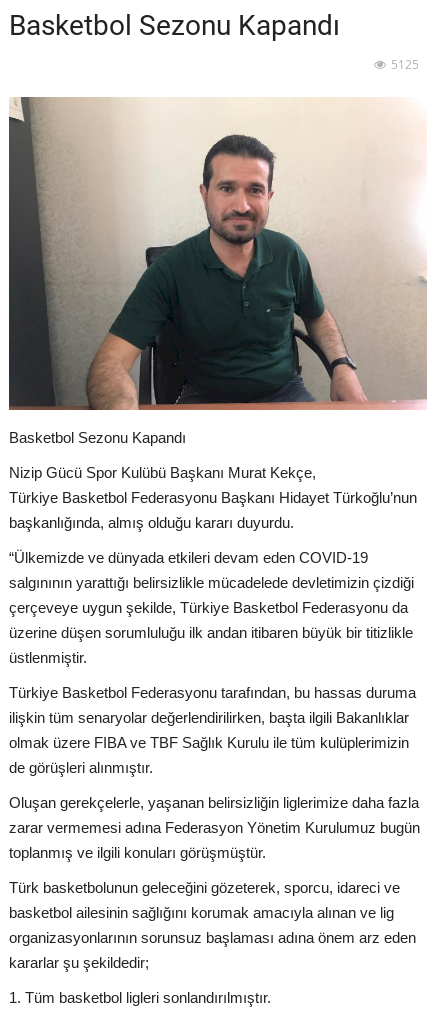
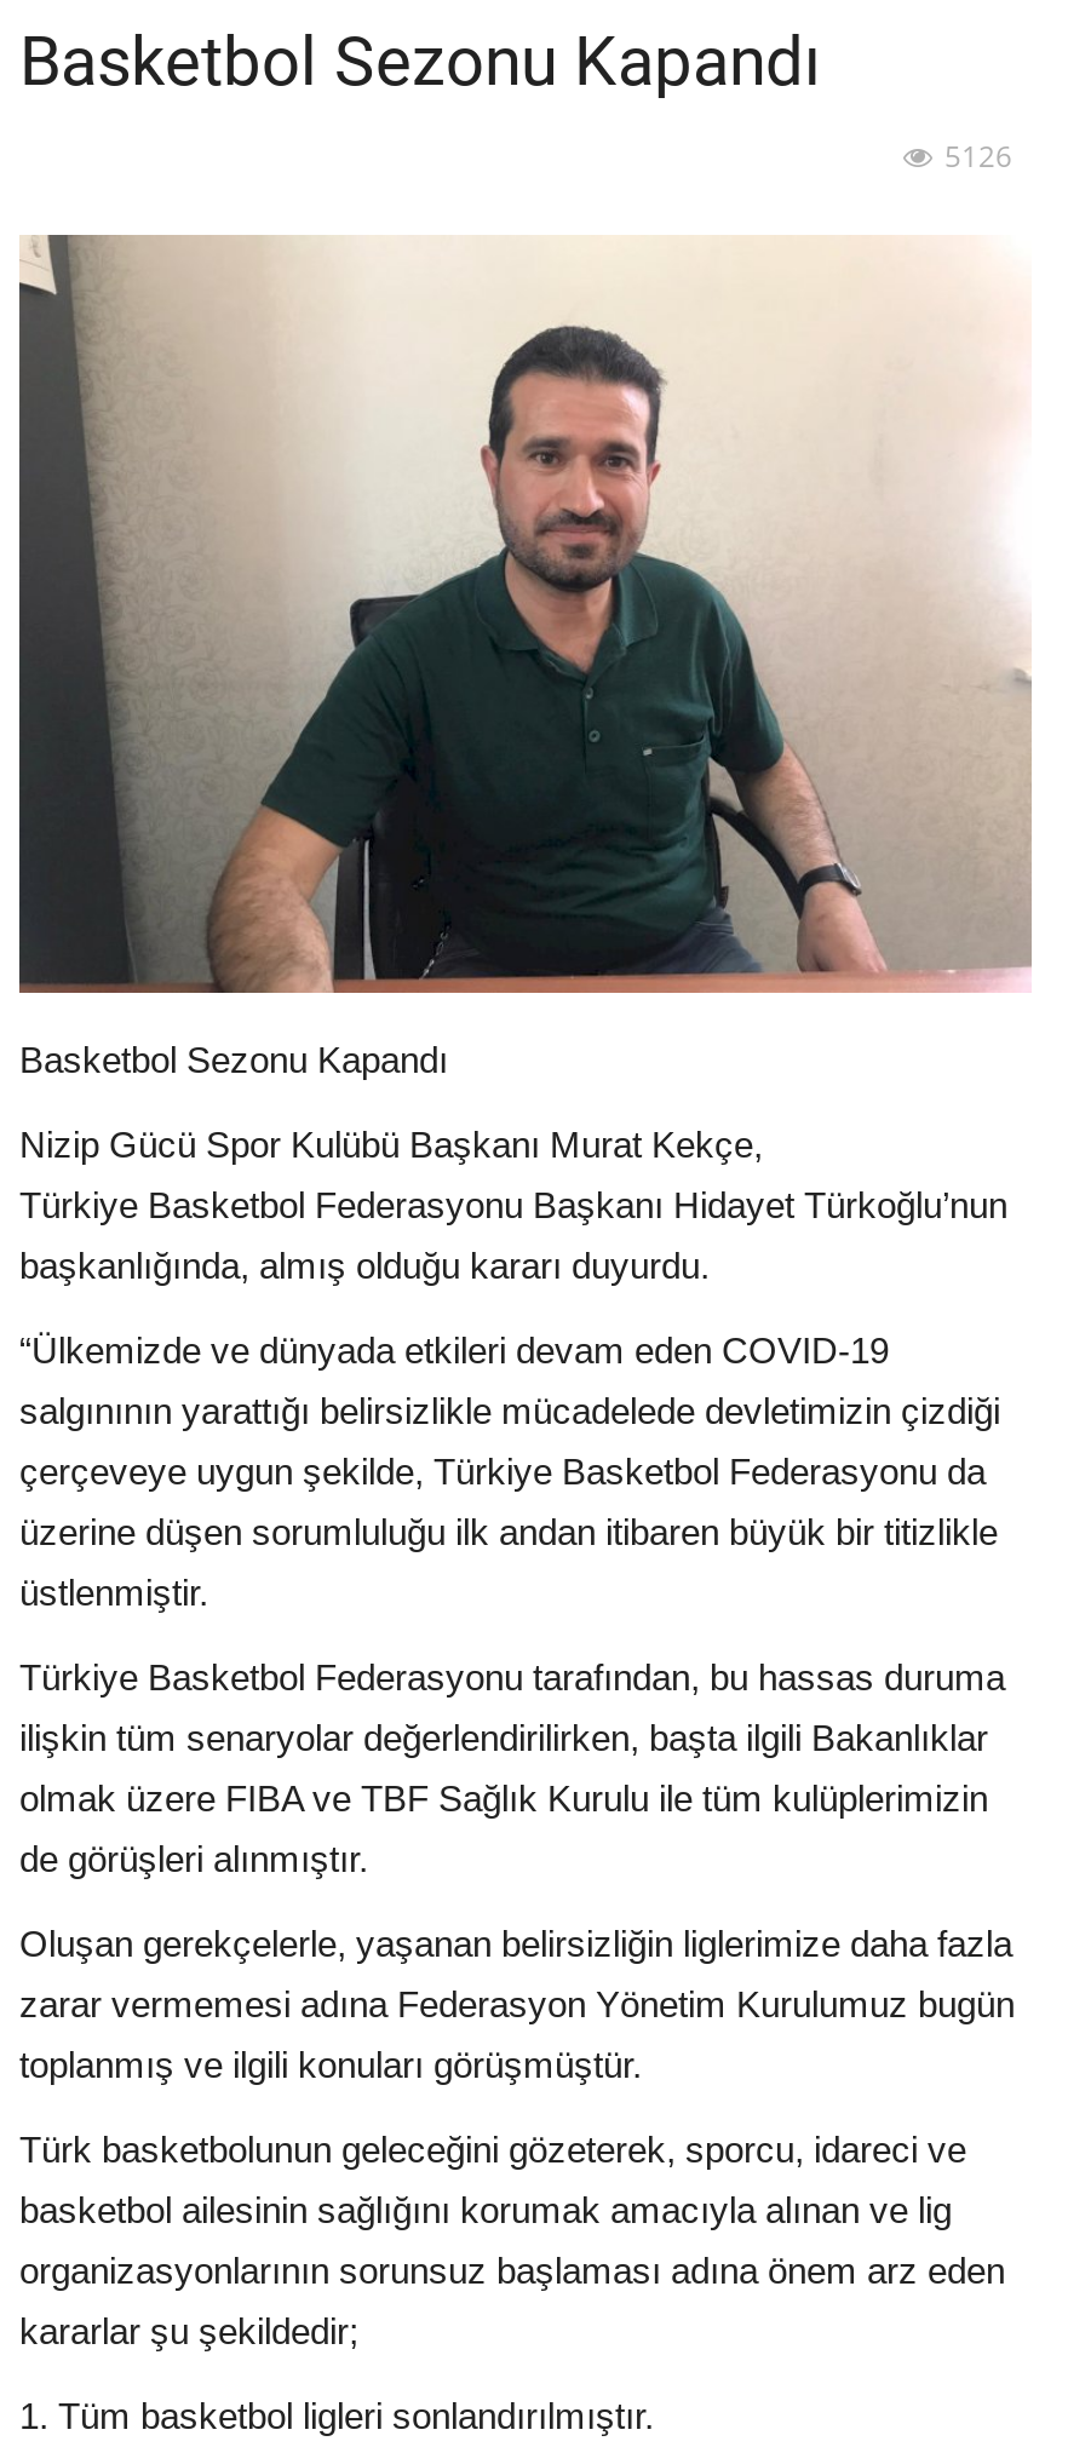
[391,56,419,73] 5125 -> [944,135,1012,176] 5126

